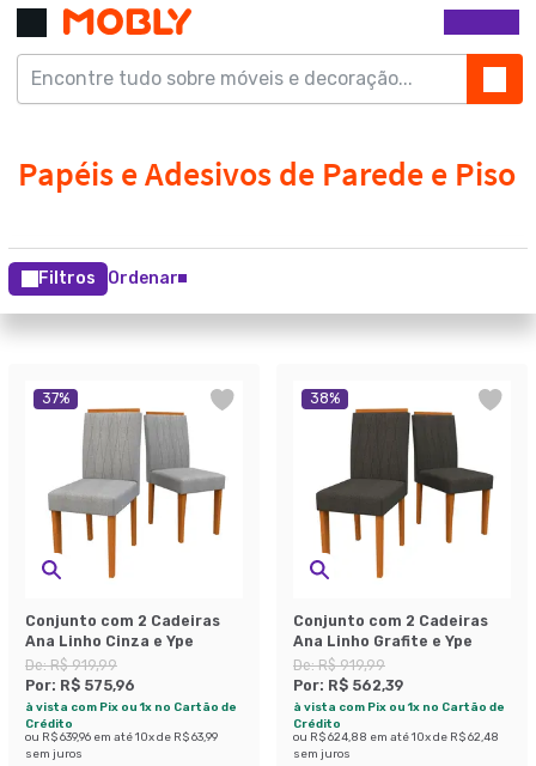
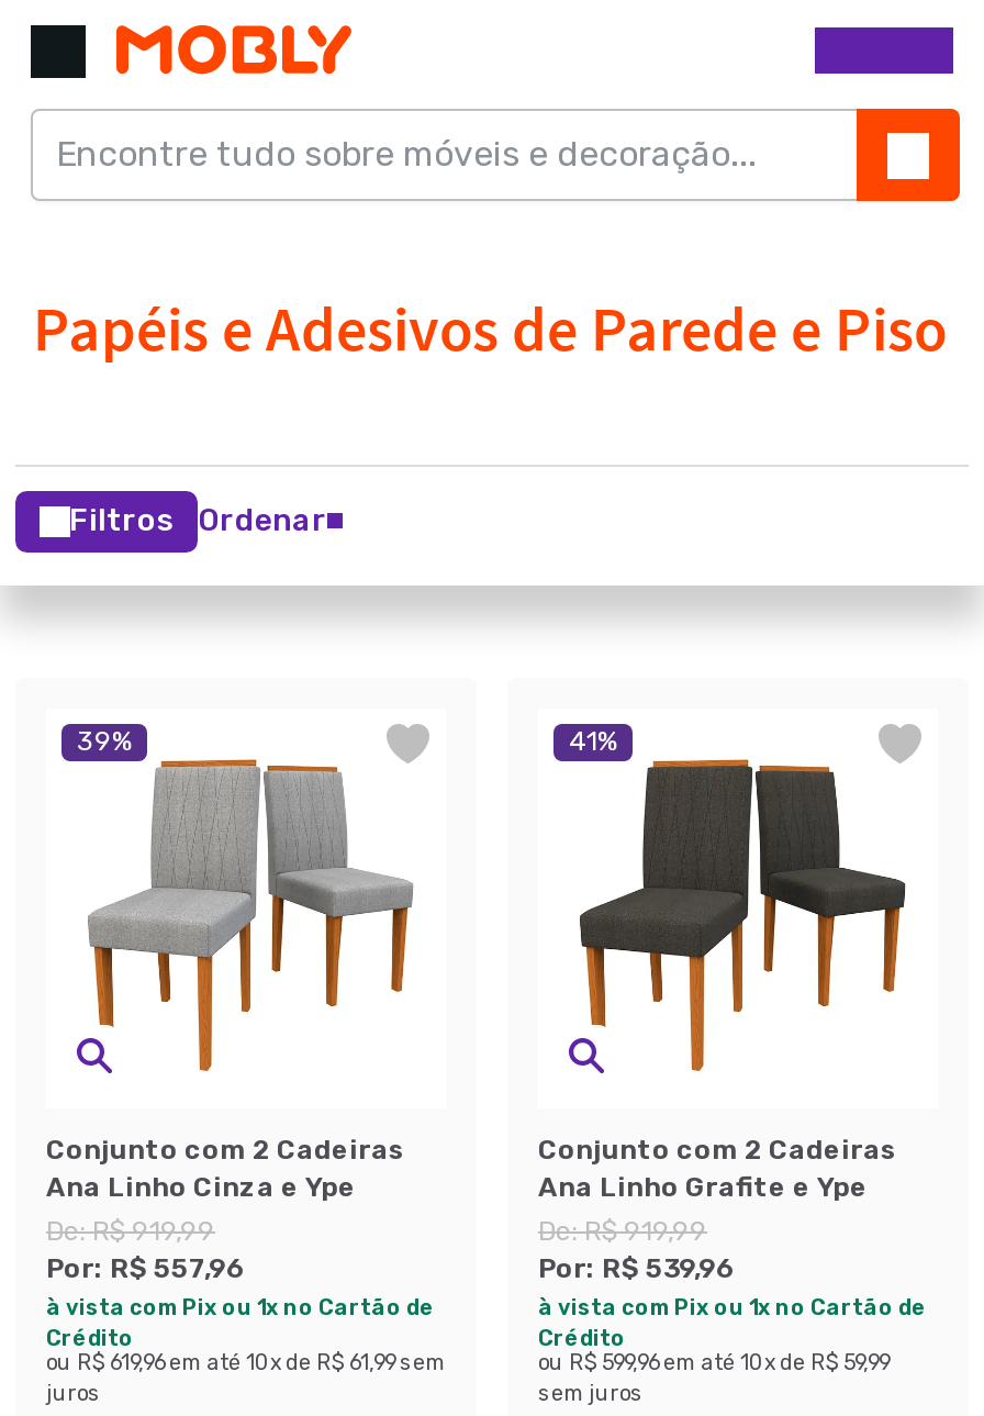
[42,390,69,407] 37% -> [77,726,132,757] 39%
[310,390,340,407] 38% -> [569,726,617,757] 41%
[25,677,135,694] Por: R$ 575,96 -> [46,1253,246,1284] Por: R$ 557,96
[293,677,403,694] Por: R$ 562,39 -> [538,1253,736,1284] Por: R$ 539,96
[25,729,218,759] ou R$ 639,96 em até 10 x de R$ 63,99 | sem juros -> [46,1349,446,1404] ou R$ 619,96 em até 10 x de R$ 61,99 sem | juros
[293,729,499,743] ou R$ 624,88 em até 10 x de R$ 62,48 -> [538,1349,890,1373] ou R$ 599,96 em até 10 x de R$ 59,99

